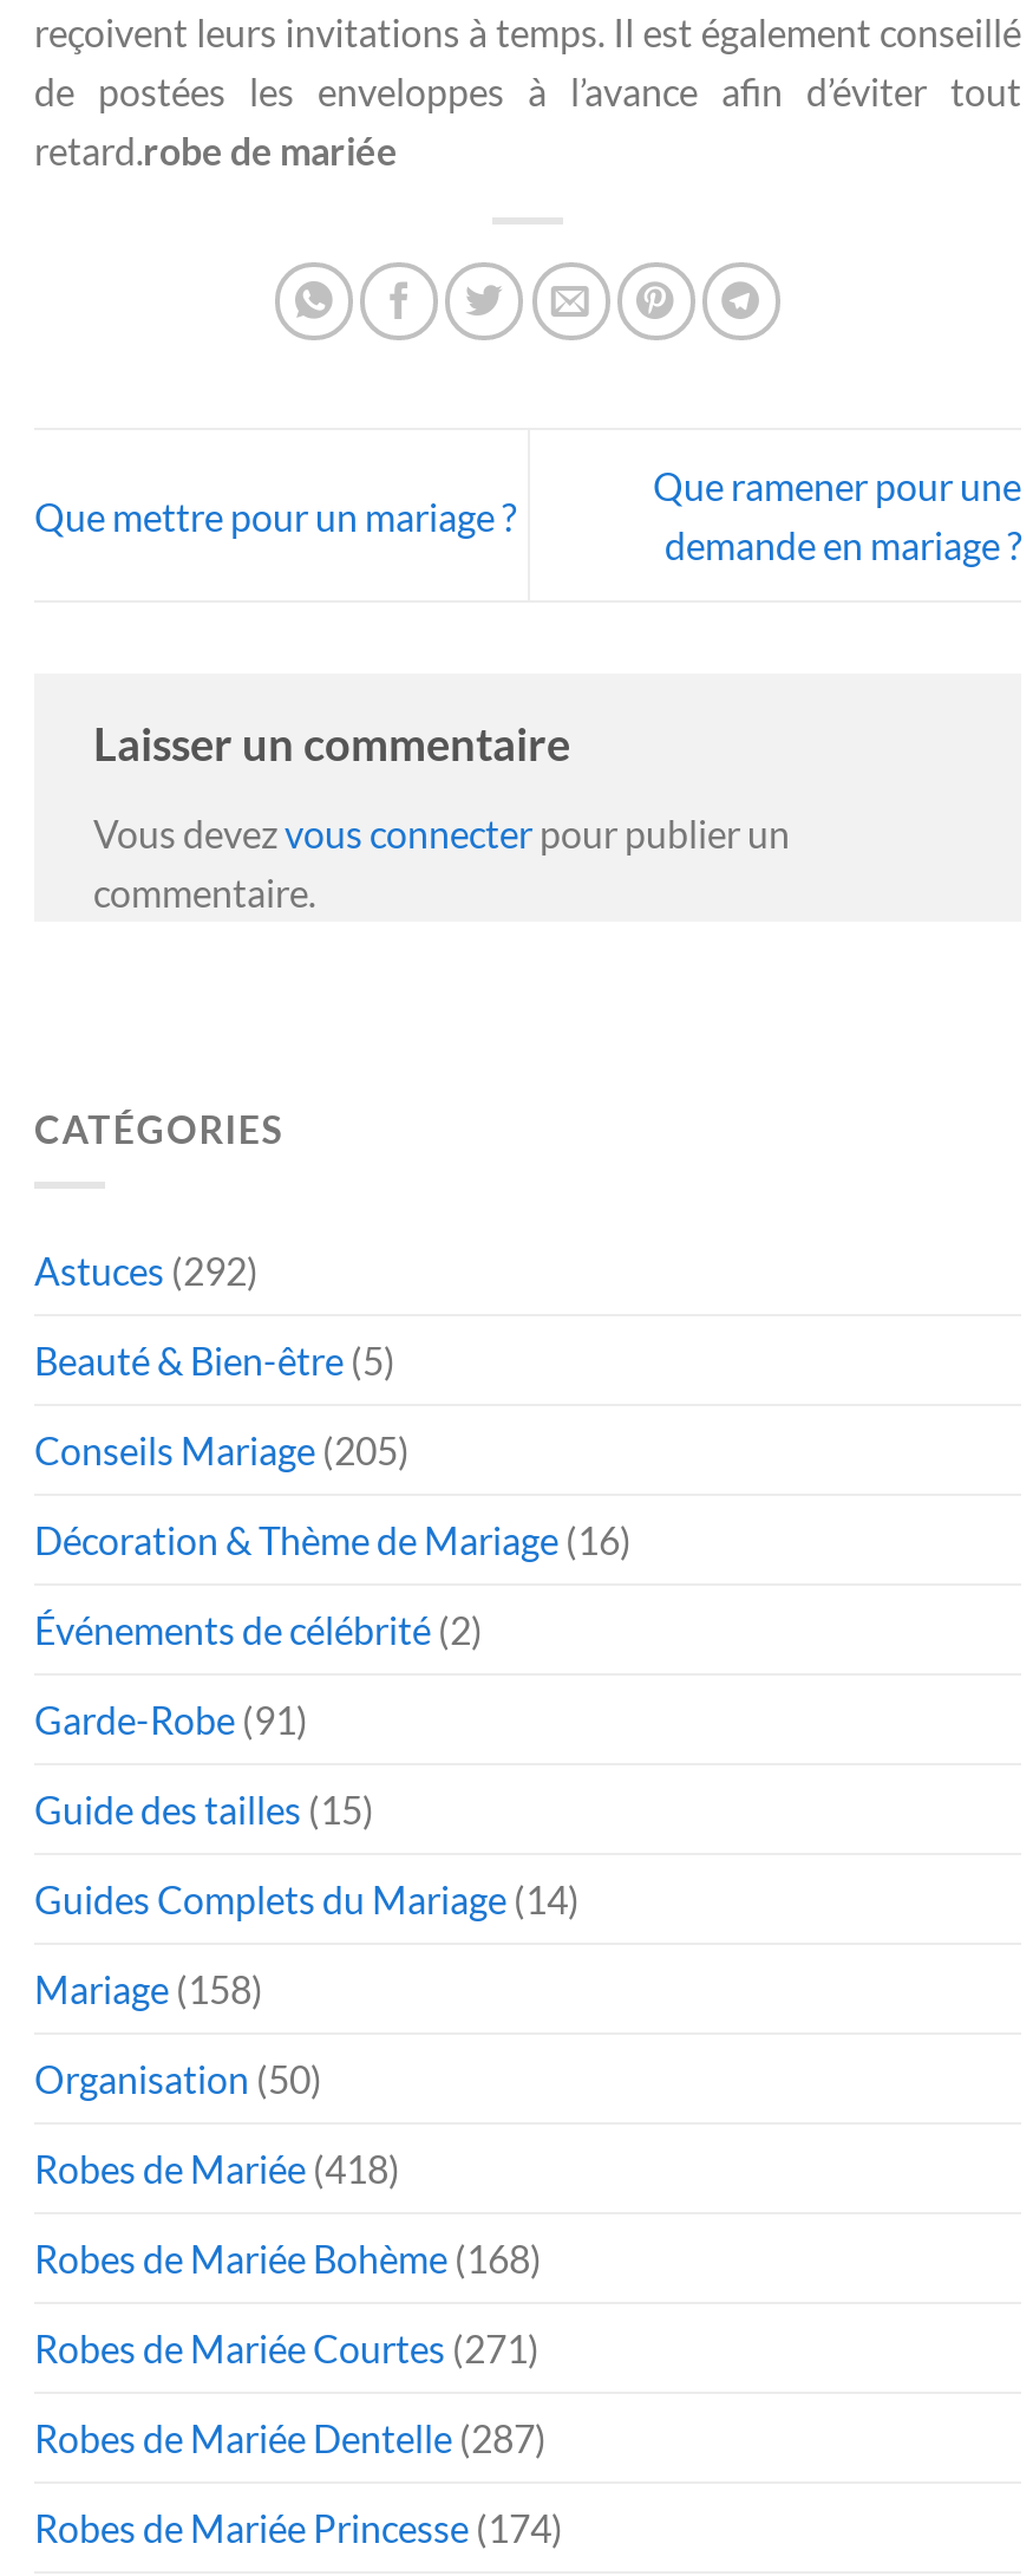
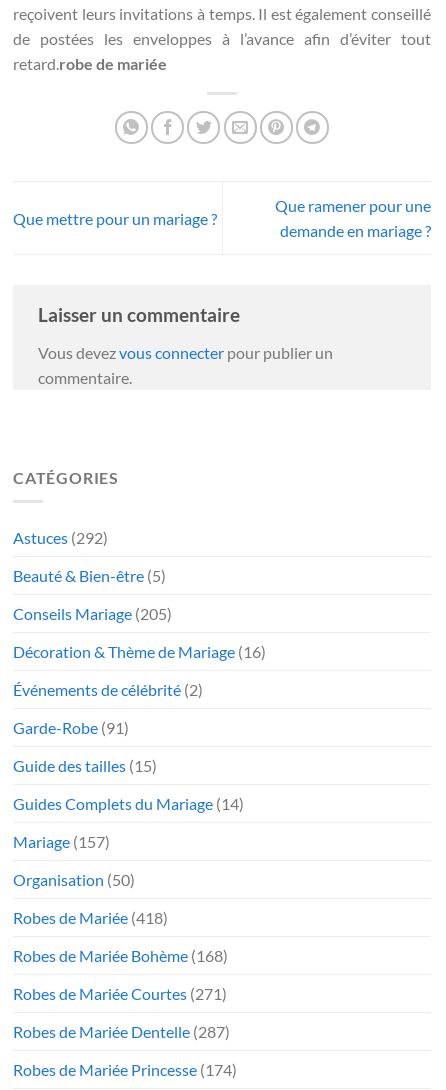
[34,1967,263,2012] Mariage (158) -> [13,832,110,851] Mariage (157)

